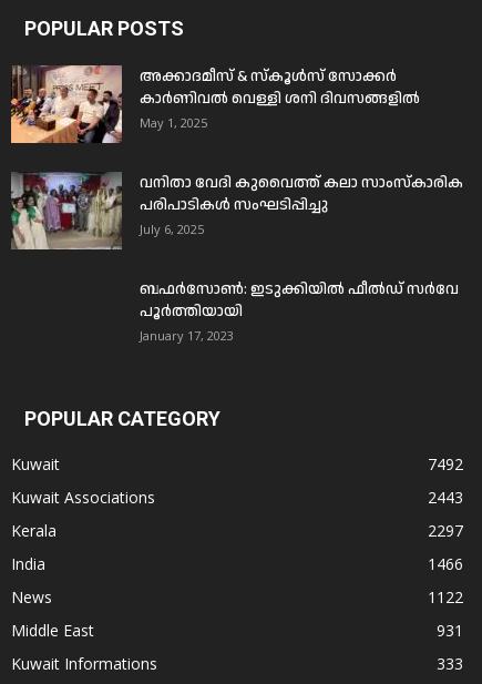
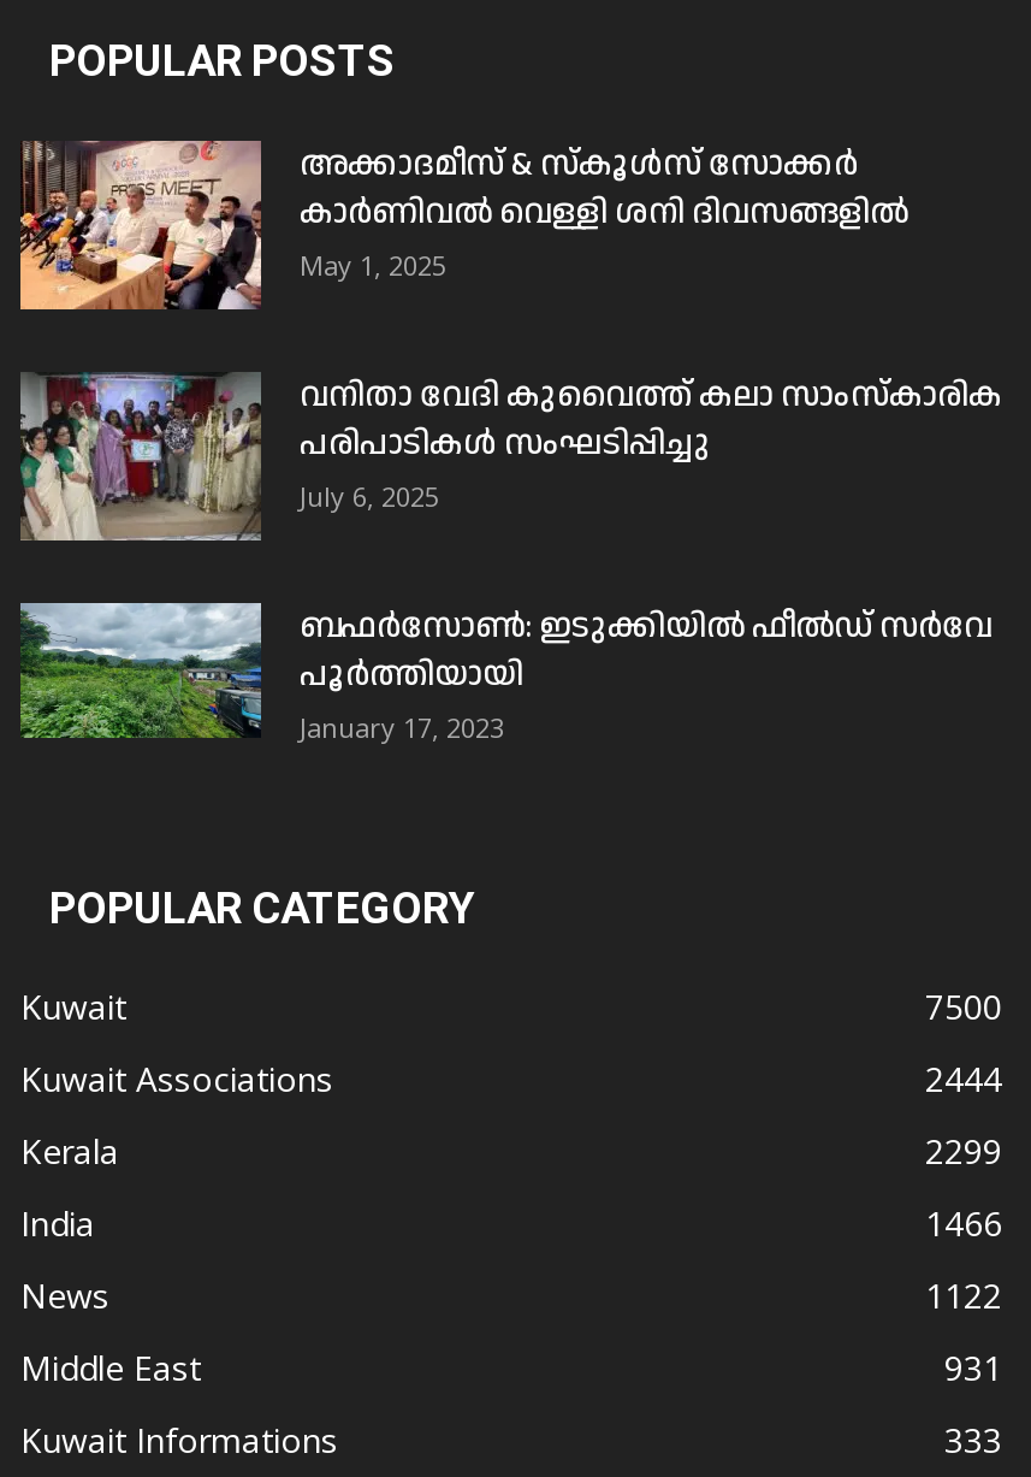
none -> [18,601,263,740] [image]
[428,453,463,474] 7492 -> [925,983,1002,1029] 7500
[428,487,463,508] 2443 -> [925,1056,1002,1101] 2444
[428,520,463,541] 2297 -> [925,1128,1002,1174] 2299

